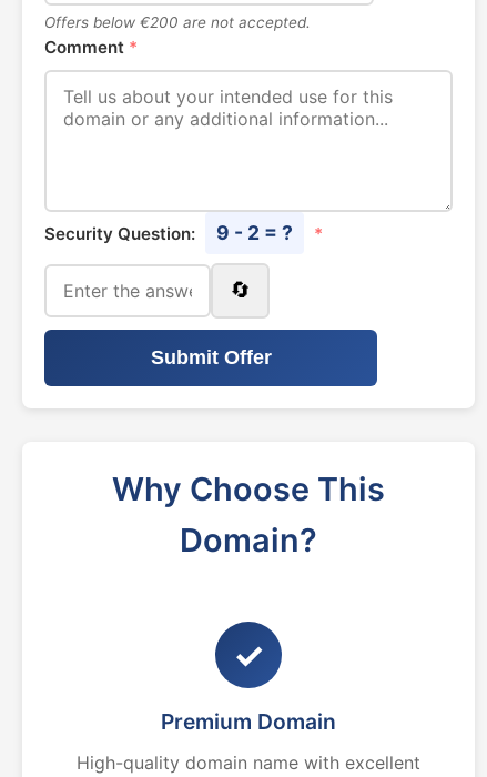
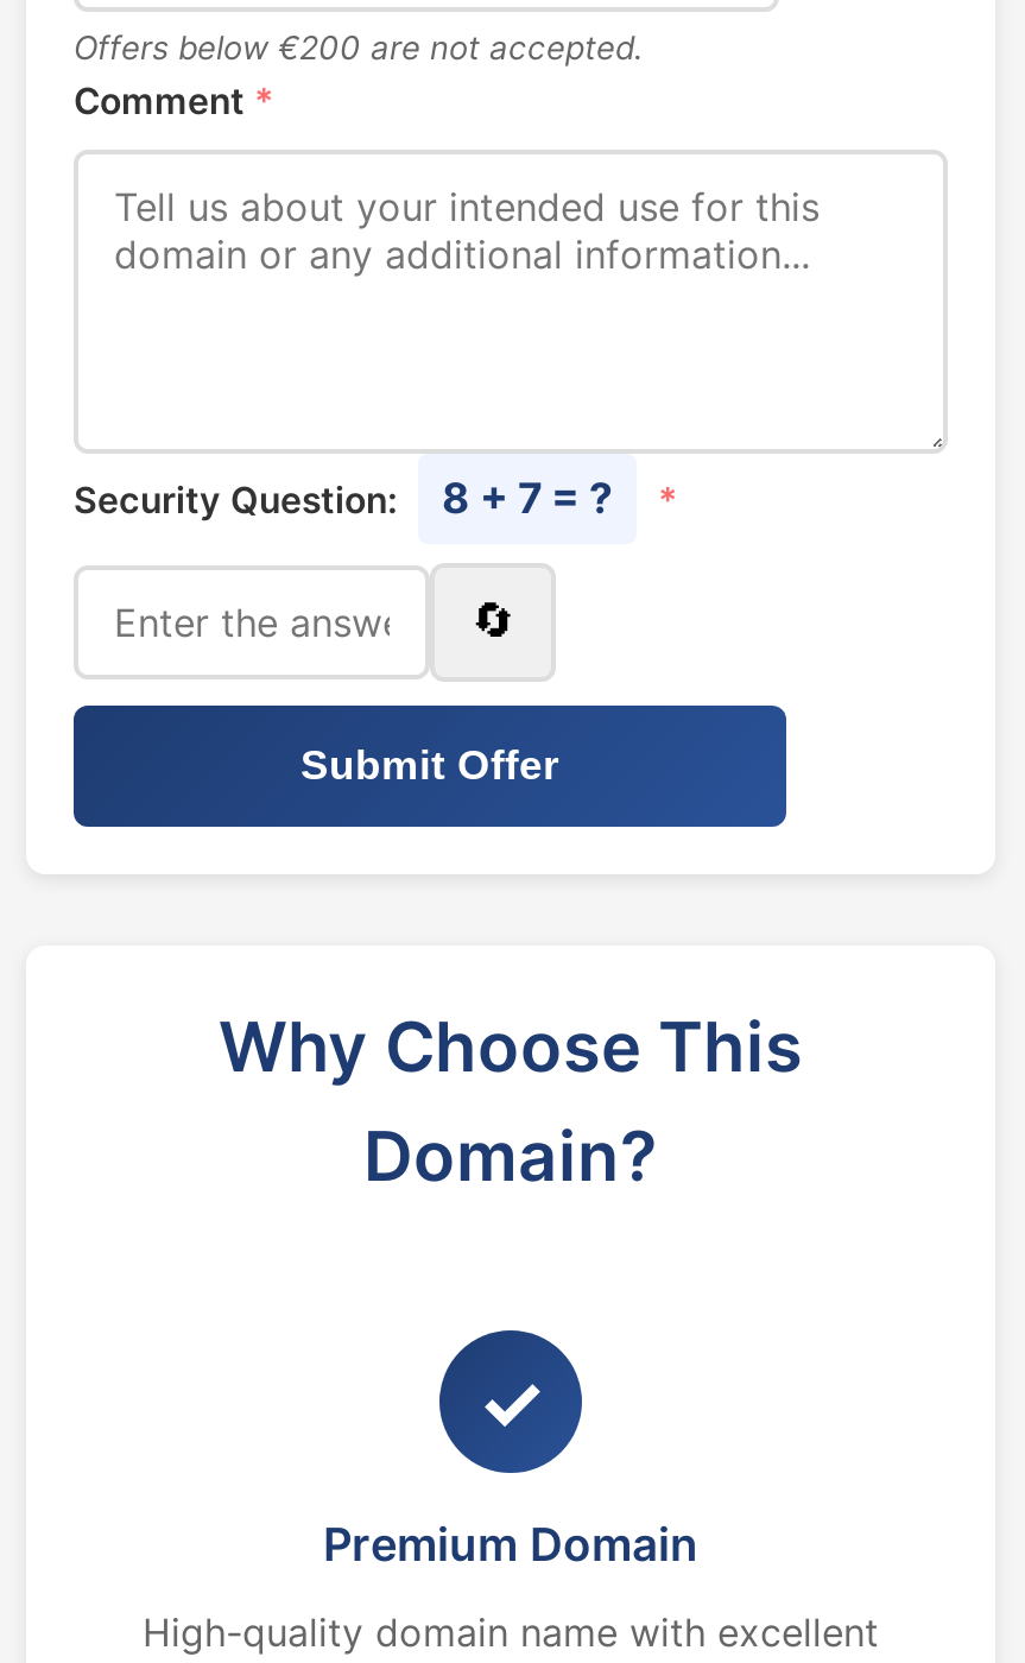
[216,221,293,244] 9 - 2 = ? -> [442,473,613,523] 8 + 7 = ?

